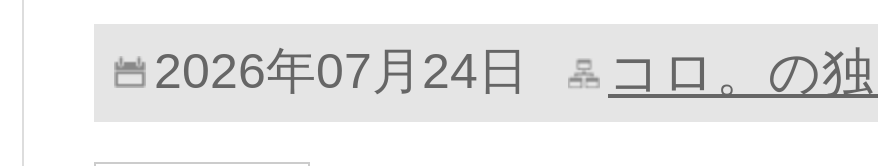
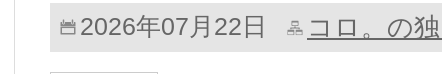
[154,44,528,98] 2026年07月24日 -> [80,13,267,40] 2026年07月22日

